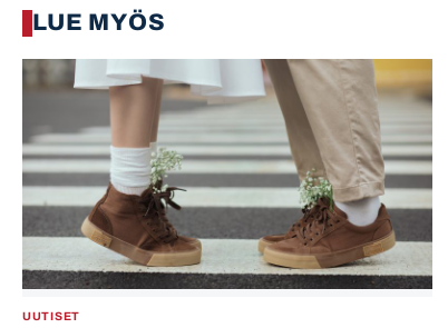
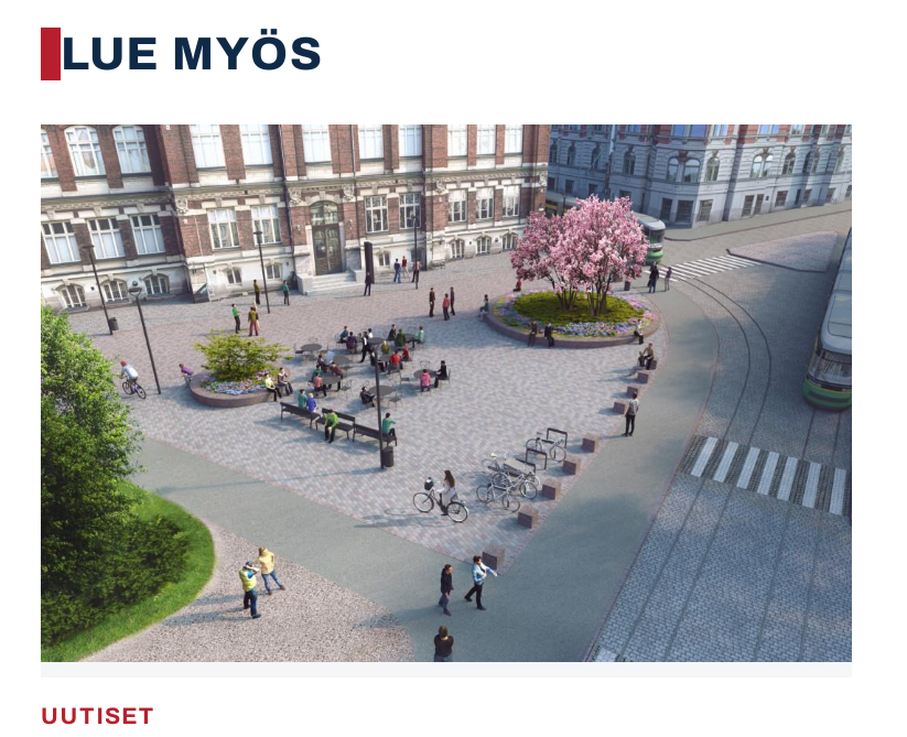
[22,58,434,290] [image] -> [39,123,854,663] [image]

